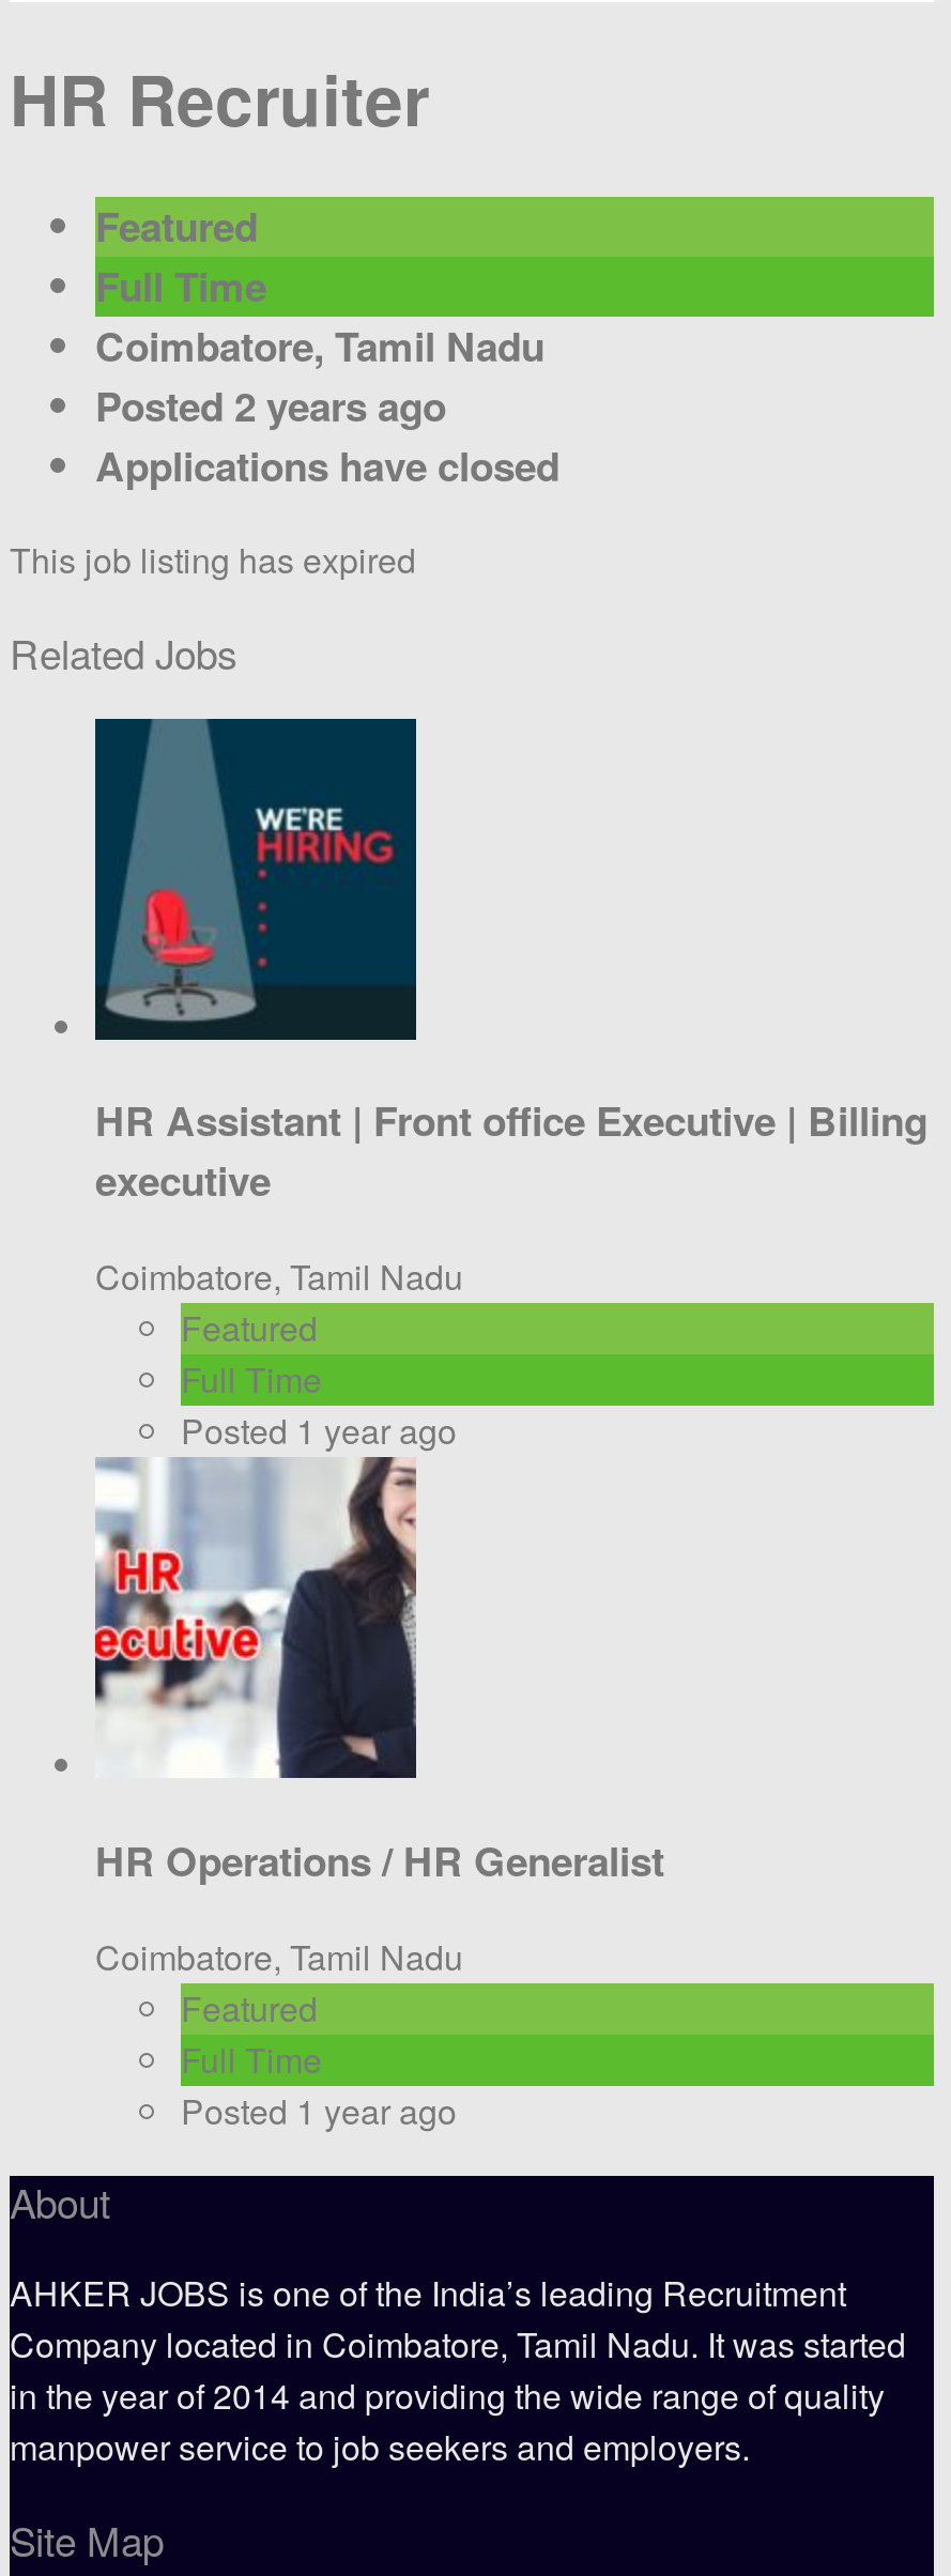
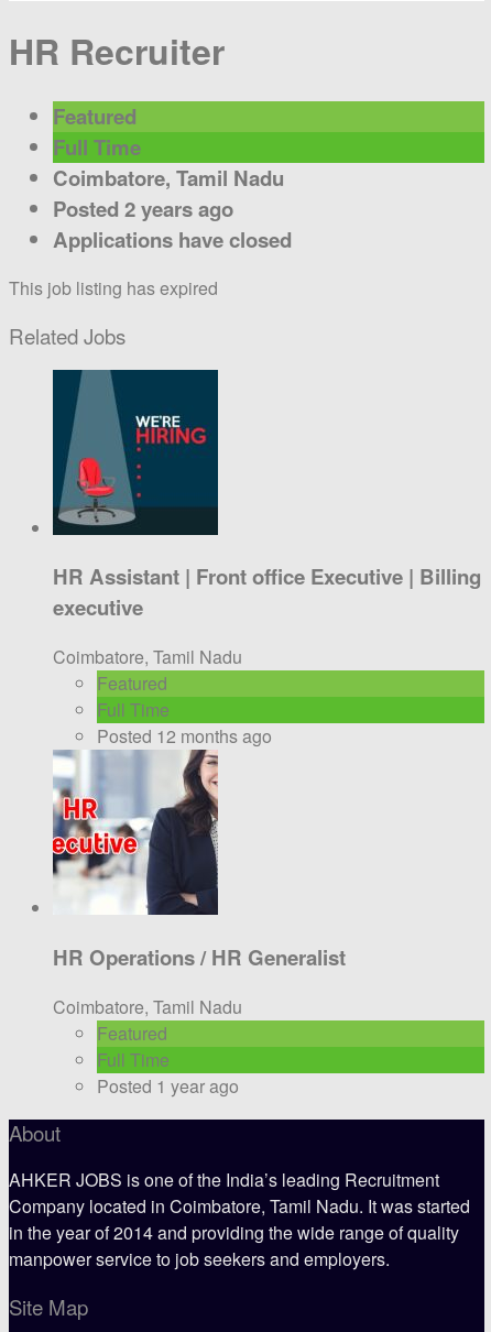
[181,1406,457,1455] Posted 1 year ago -> [97,723,272,749] Posted 12 months ago

